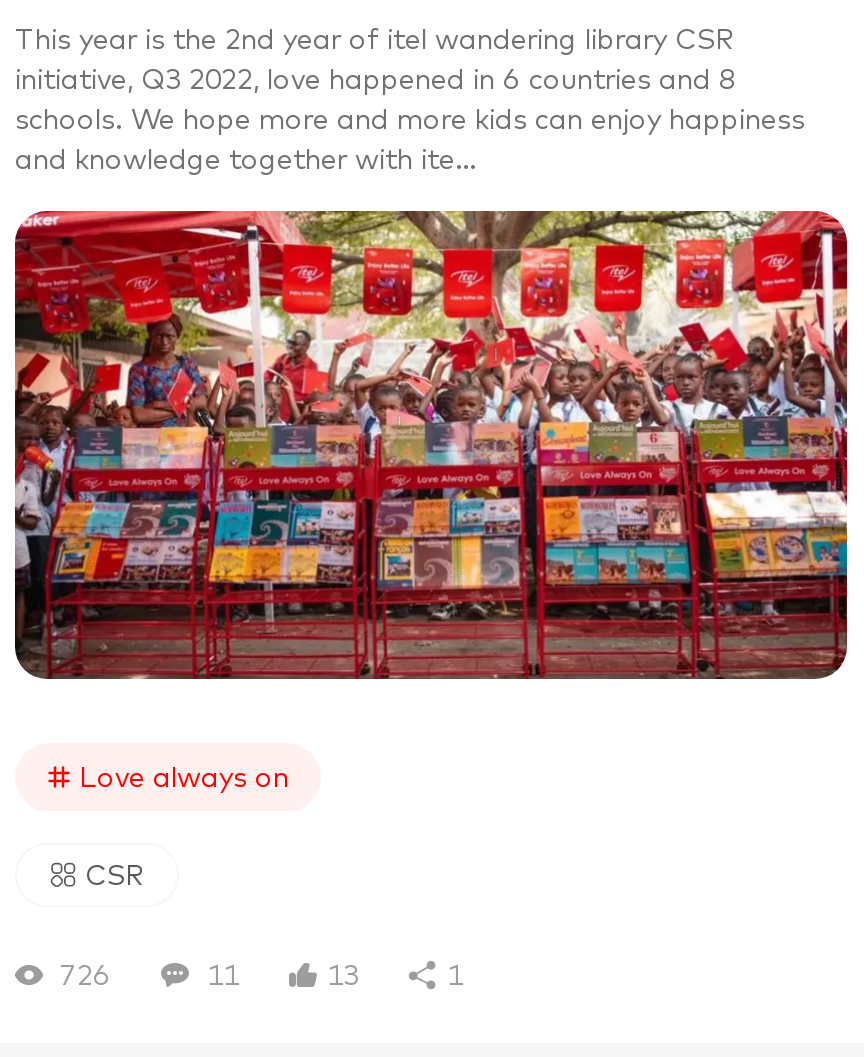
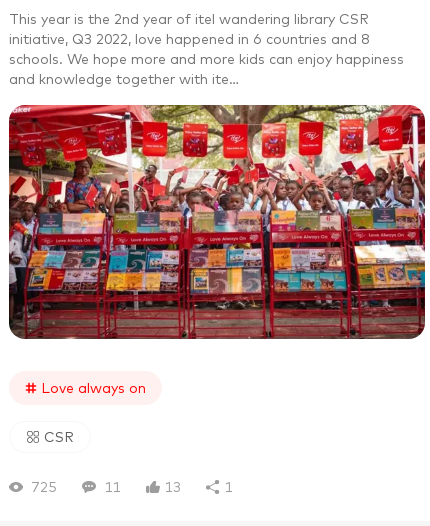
[59,957,111,993] 726 -> [31,478,57,496] 725

